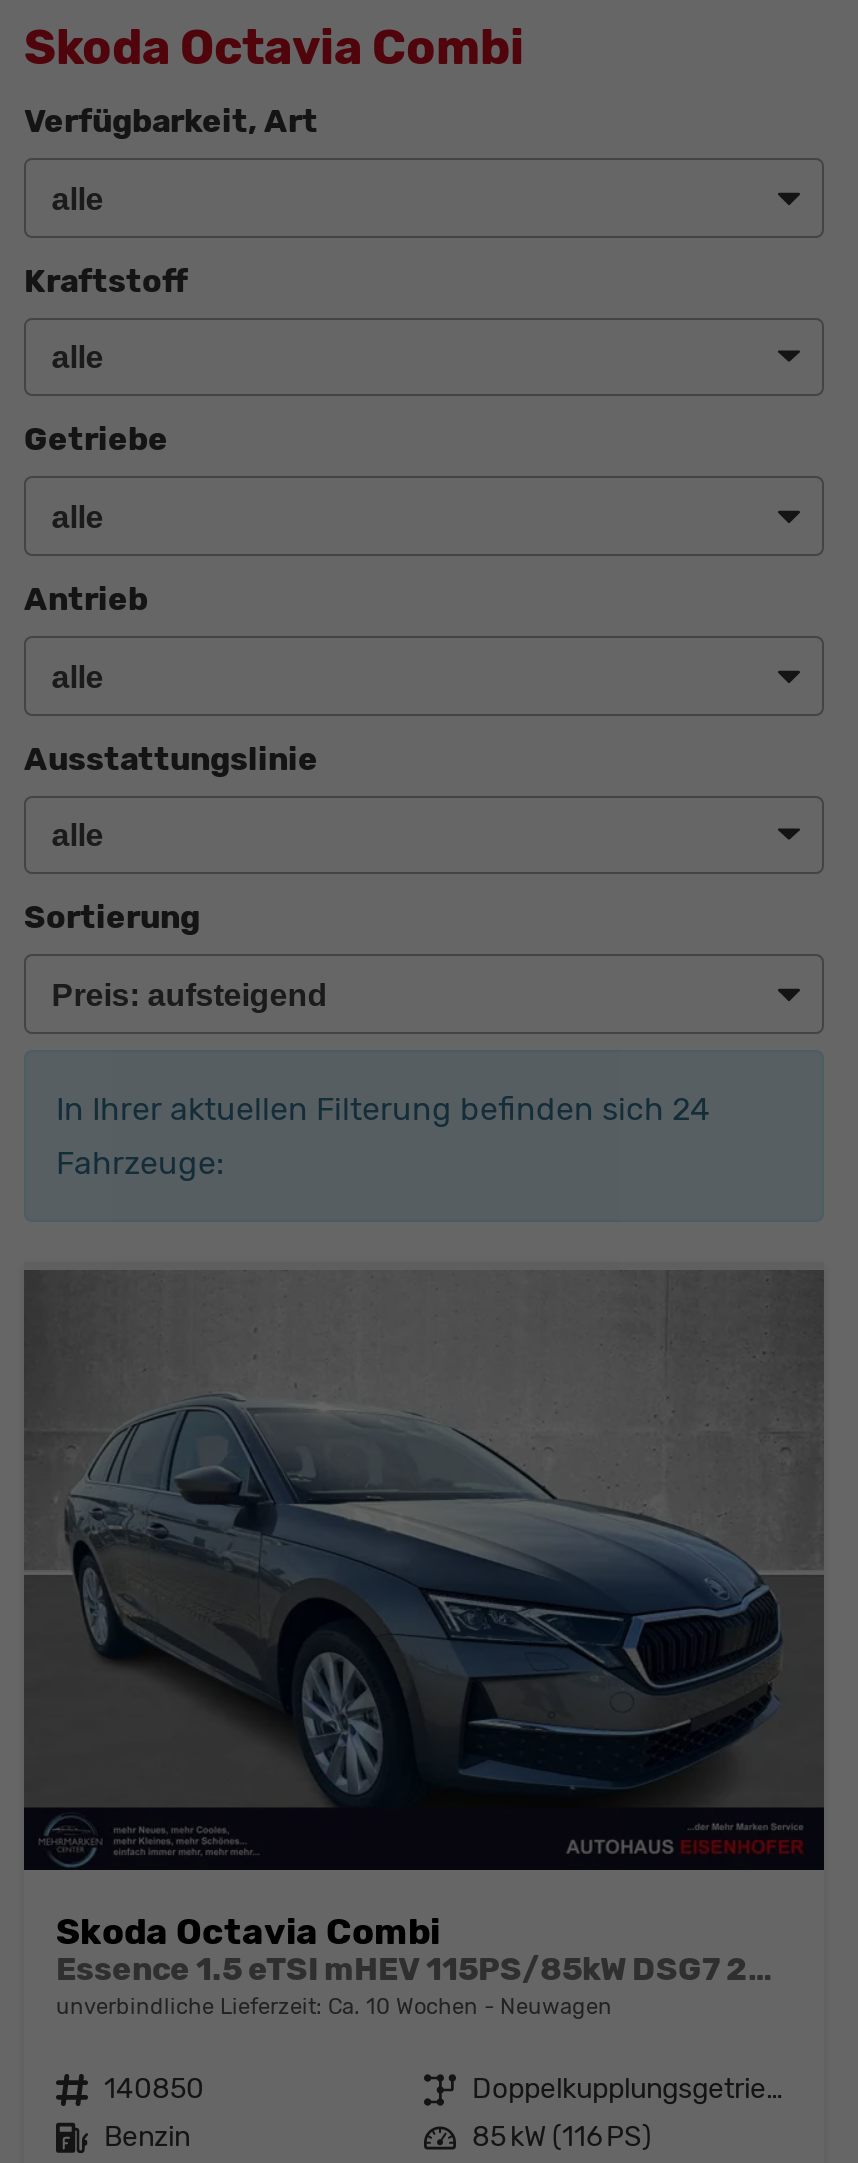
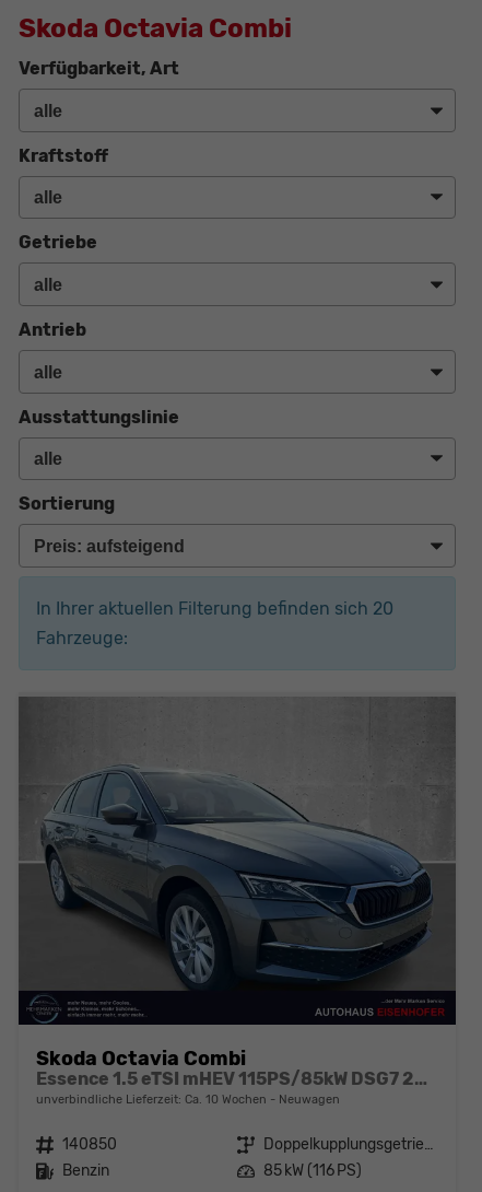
[56,1090,710,1128] In Ihrer aktuellen Filterung befinden sich 24 -> [36,598,393,619] In Ihrer aktuellen Filterung befinden sich 20

